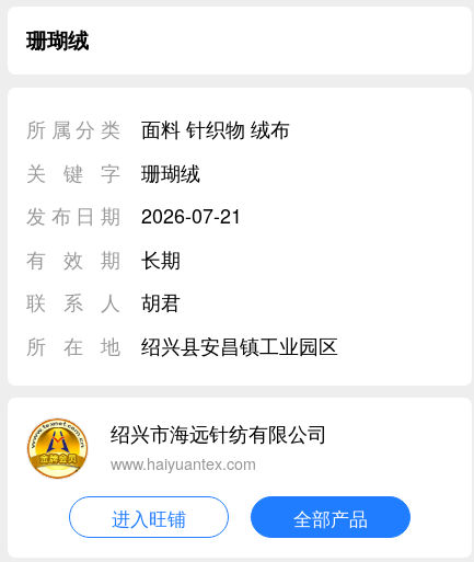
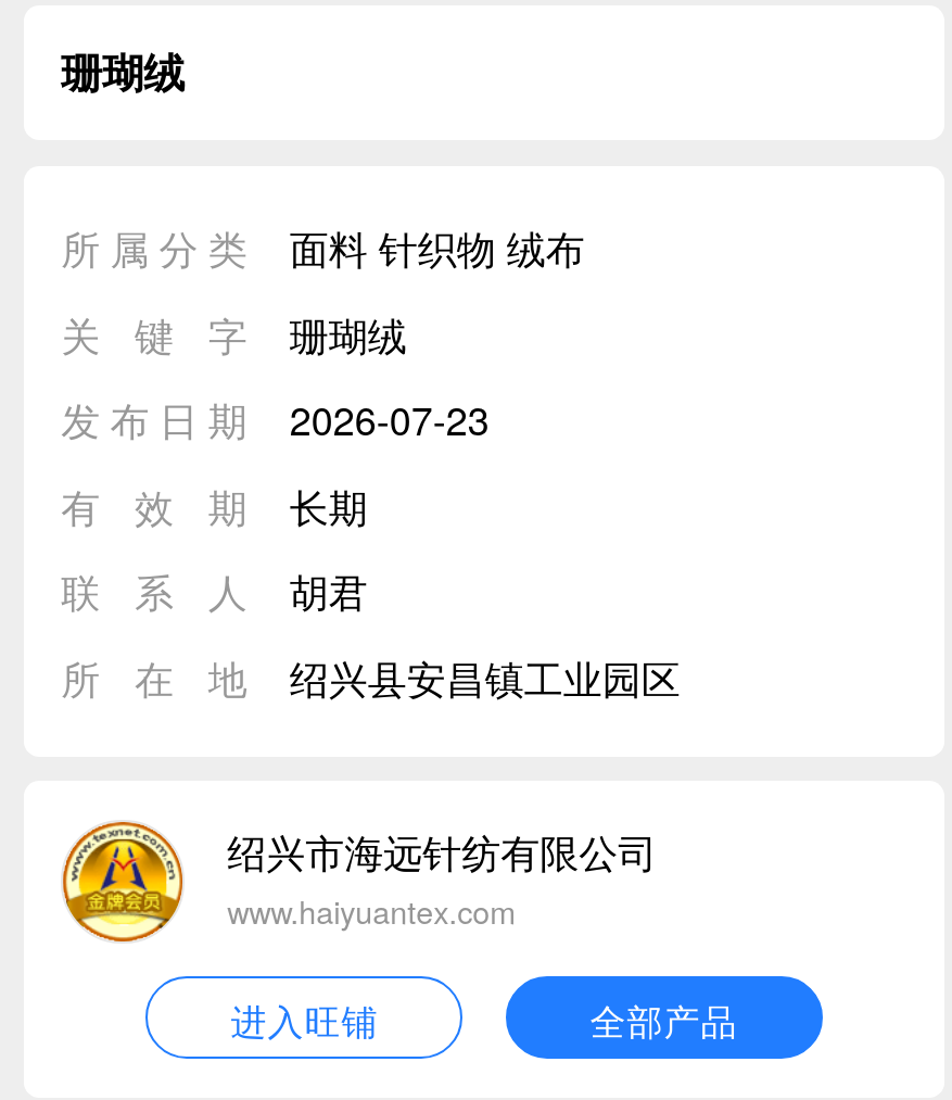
[26,201,242,229] 发布日期 2026-07-21 -> [61,390,489,447] 发布日期 2026-07-23

